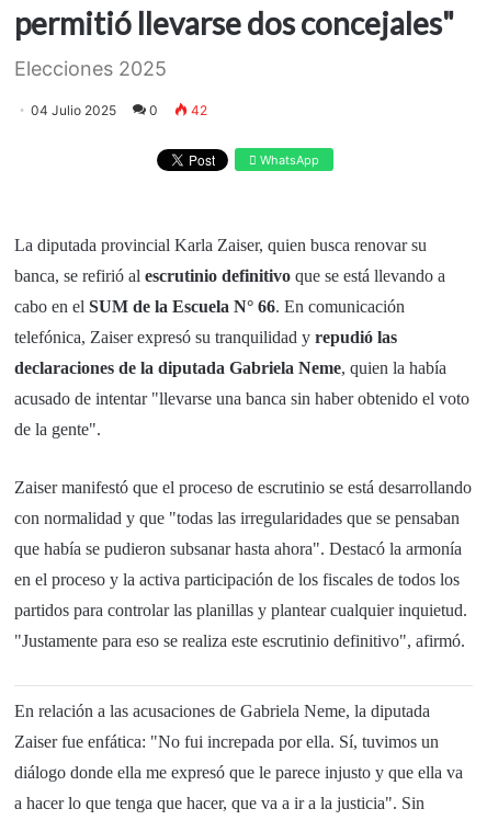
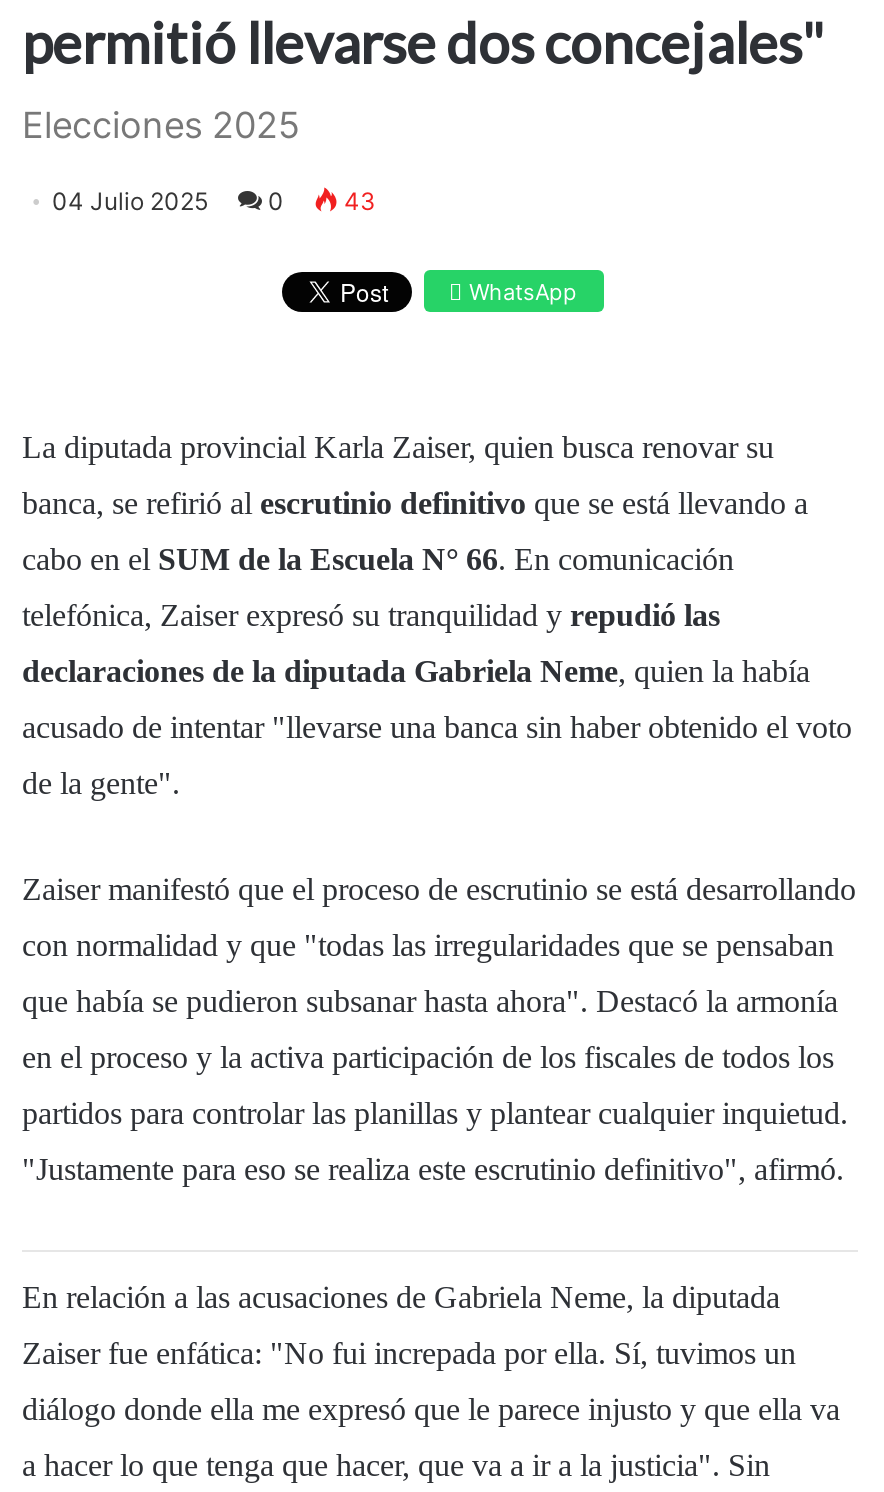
[31,102,207,119] 04 Julio 2025 0 42 -> [52,186,376,216] 04 Julio 2025 0 43

